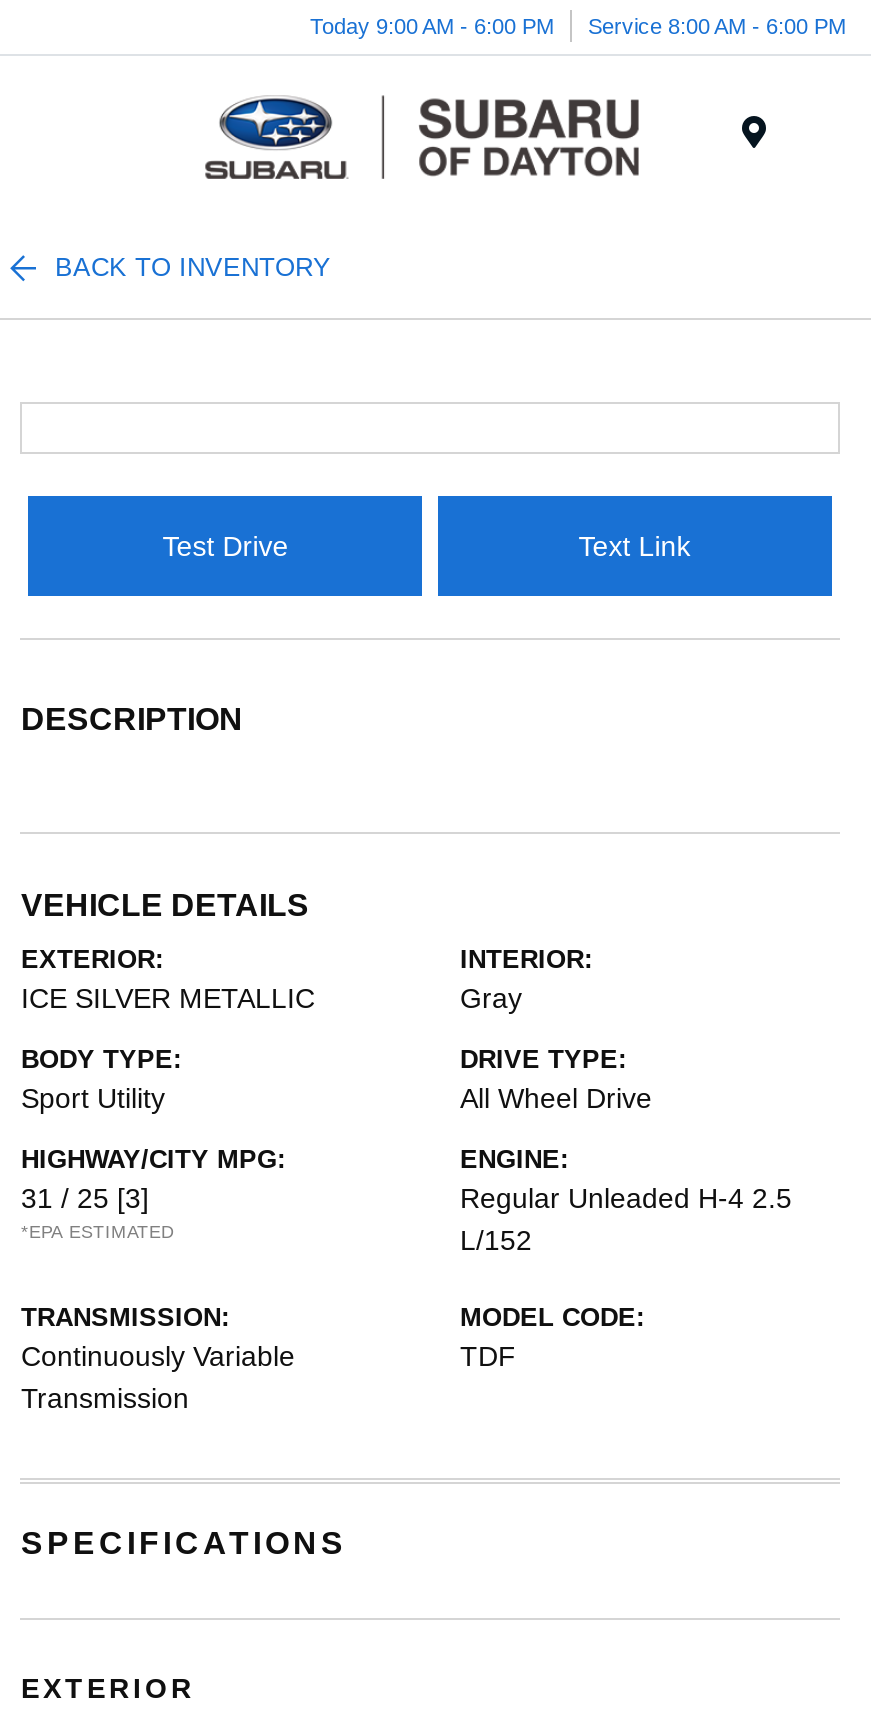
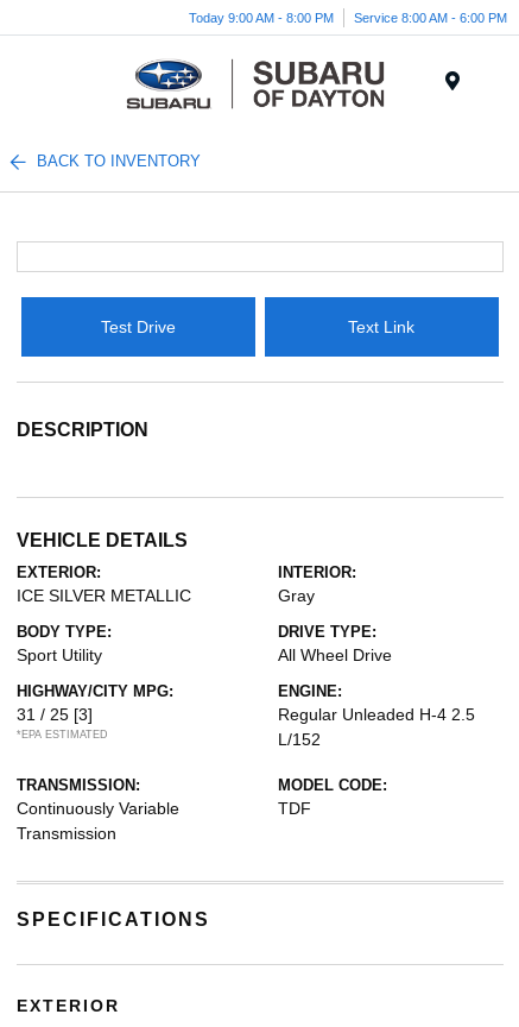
[310,13,846,37] Today 9:00 AM - 6:00 PM Service 8:00 AM - 6:00 PM -> [189,10,507,24] Today 9:00 AM - 8:00 PM Service 8:00 AM - 6:00 PM

